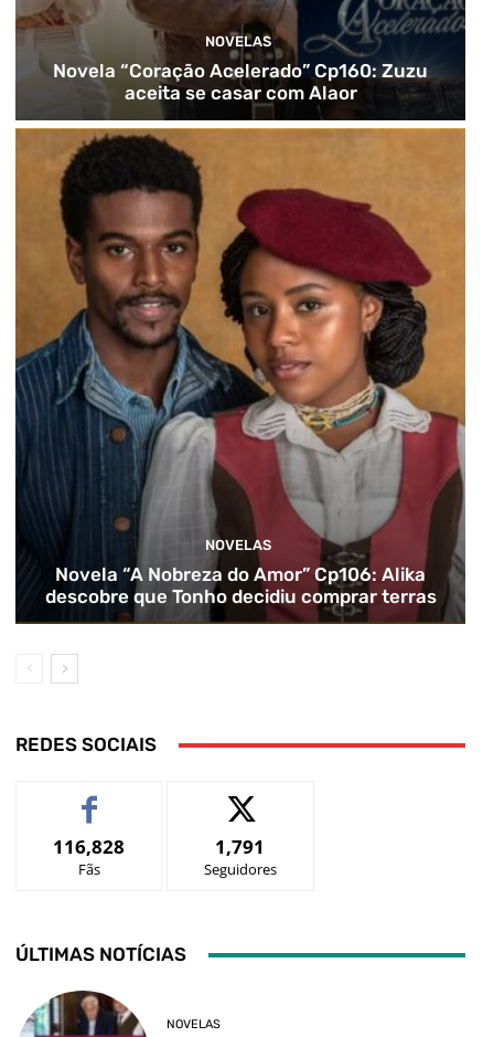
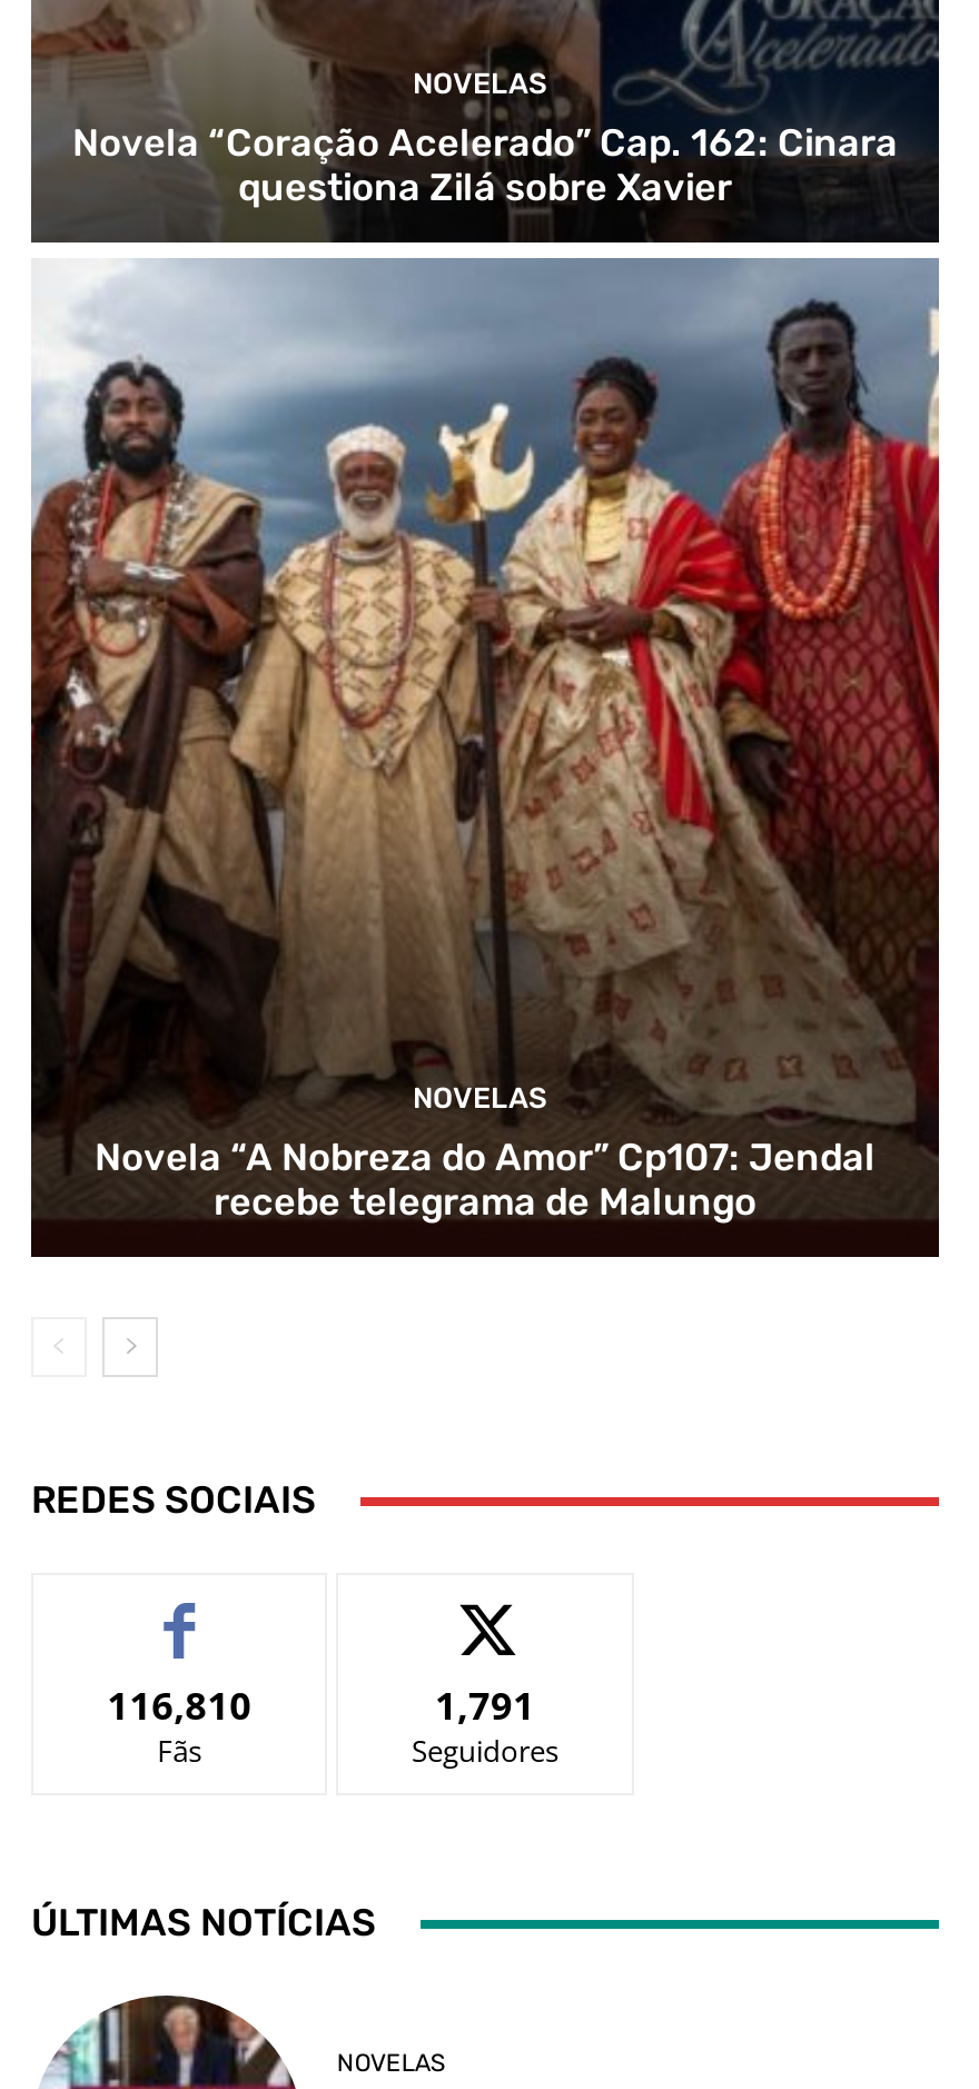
[53,60,428,104] Novela “Coração Acelerado” Cp160: Zuzu | aceita se casar com Alaor -> [72,121,898,210] Novela “Coração Acelerado” Cap. 162: Cinara | questiona Zilá sobre Xavier
[14,127,466,624] [image] | Novela “A Nobreza do Amor” Cp106: Alika | descobre que Tonho decidiu comprar terras -> [31,258,941,1257] [image] | Novela “A Nobreza do Amor” Cp107: Jendal | recebe telegrama de Malungo
[53,834,125,859] 116,828 -> [107,1680,252,1731] 116,810

